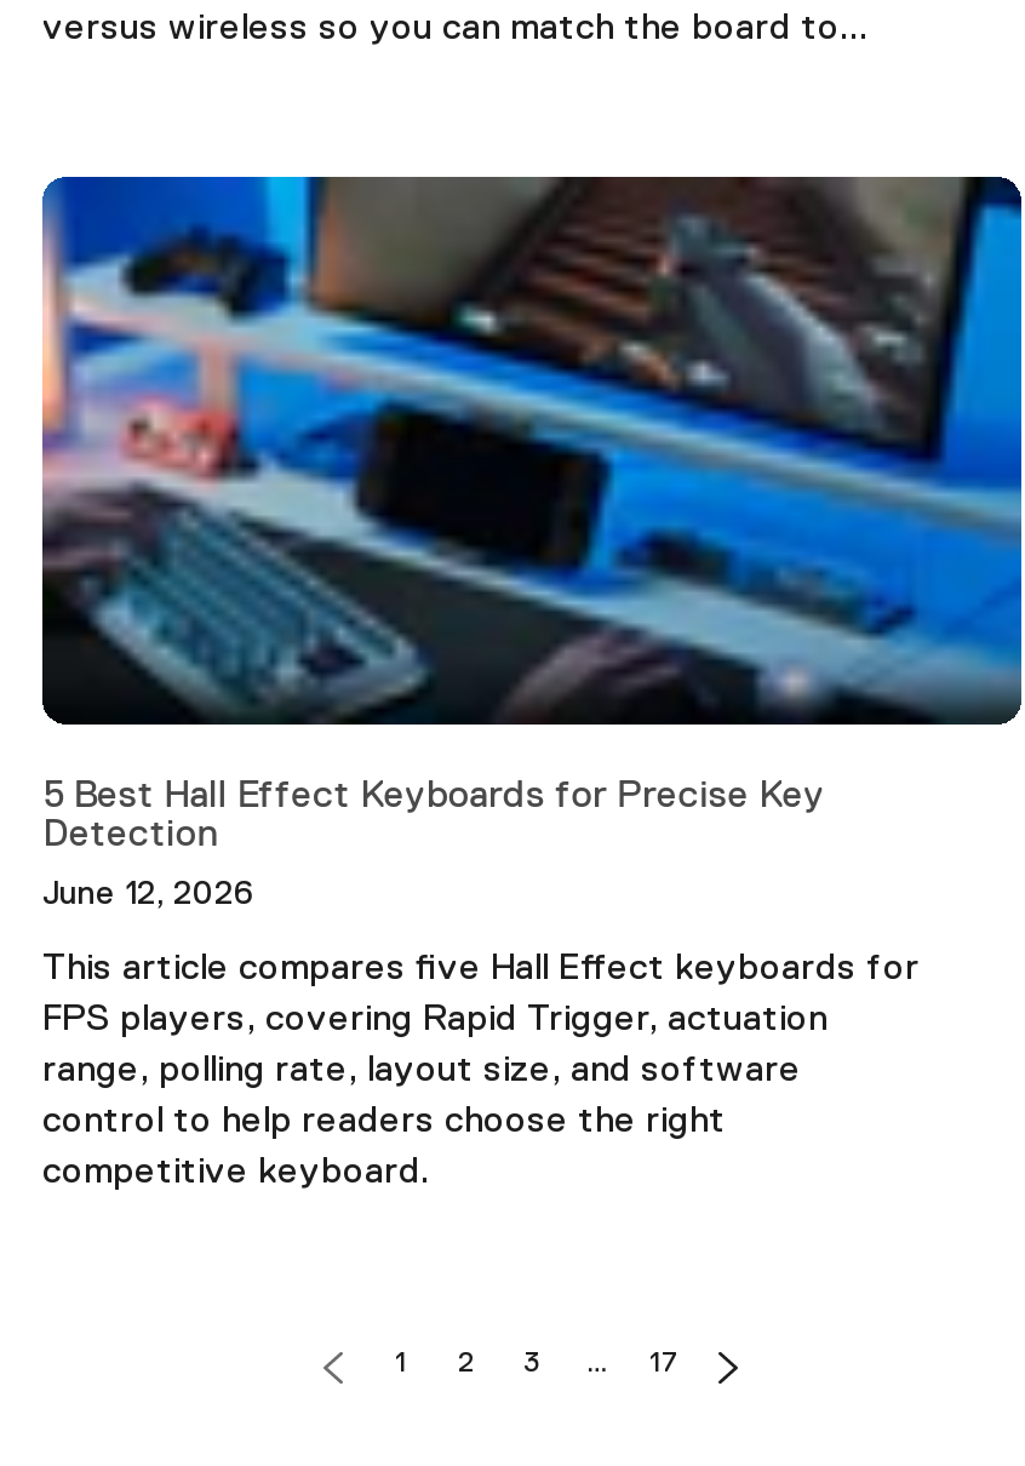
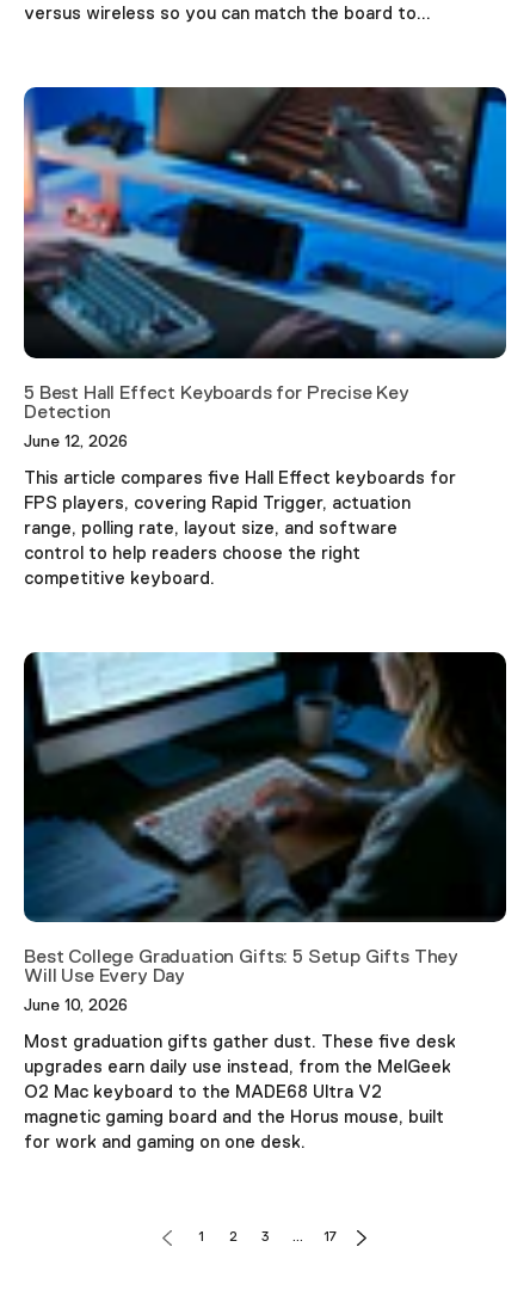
none -> [23,651,507,1151] [image] | Best College Graduation Gifts: 5 Setup Gifts They | Will Use Every Day | June 10, 2026 | Most graduation gifts gather dust. These five desk | upgrades earn daily use instead, from the MelGeek | O2 Mac keyboard to the MADE68 Ultra V2 | magnetic gaming board and the Horus mouse, built | for work and gaming on one desk.

